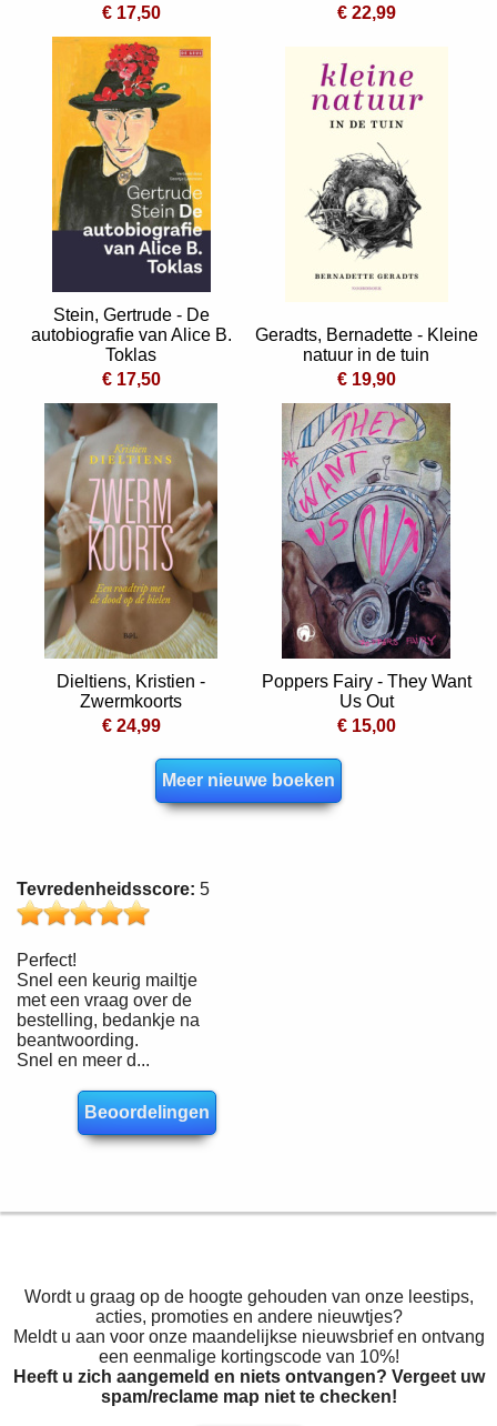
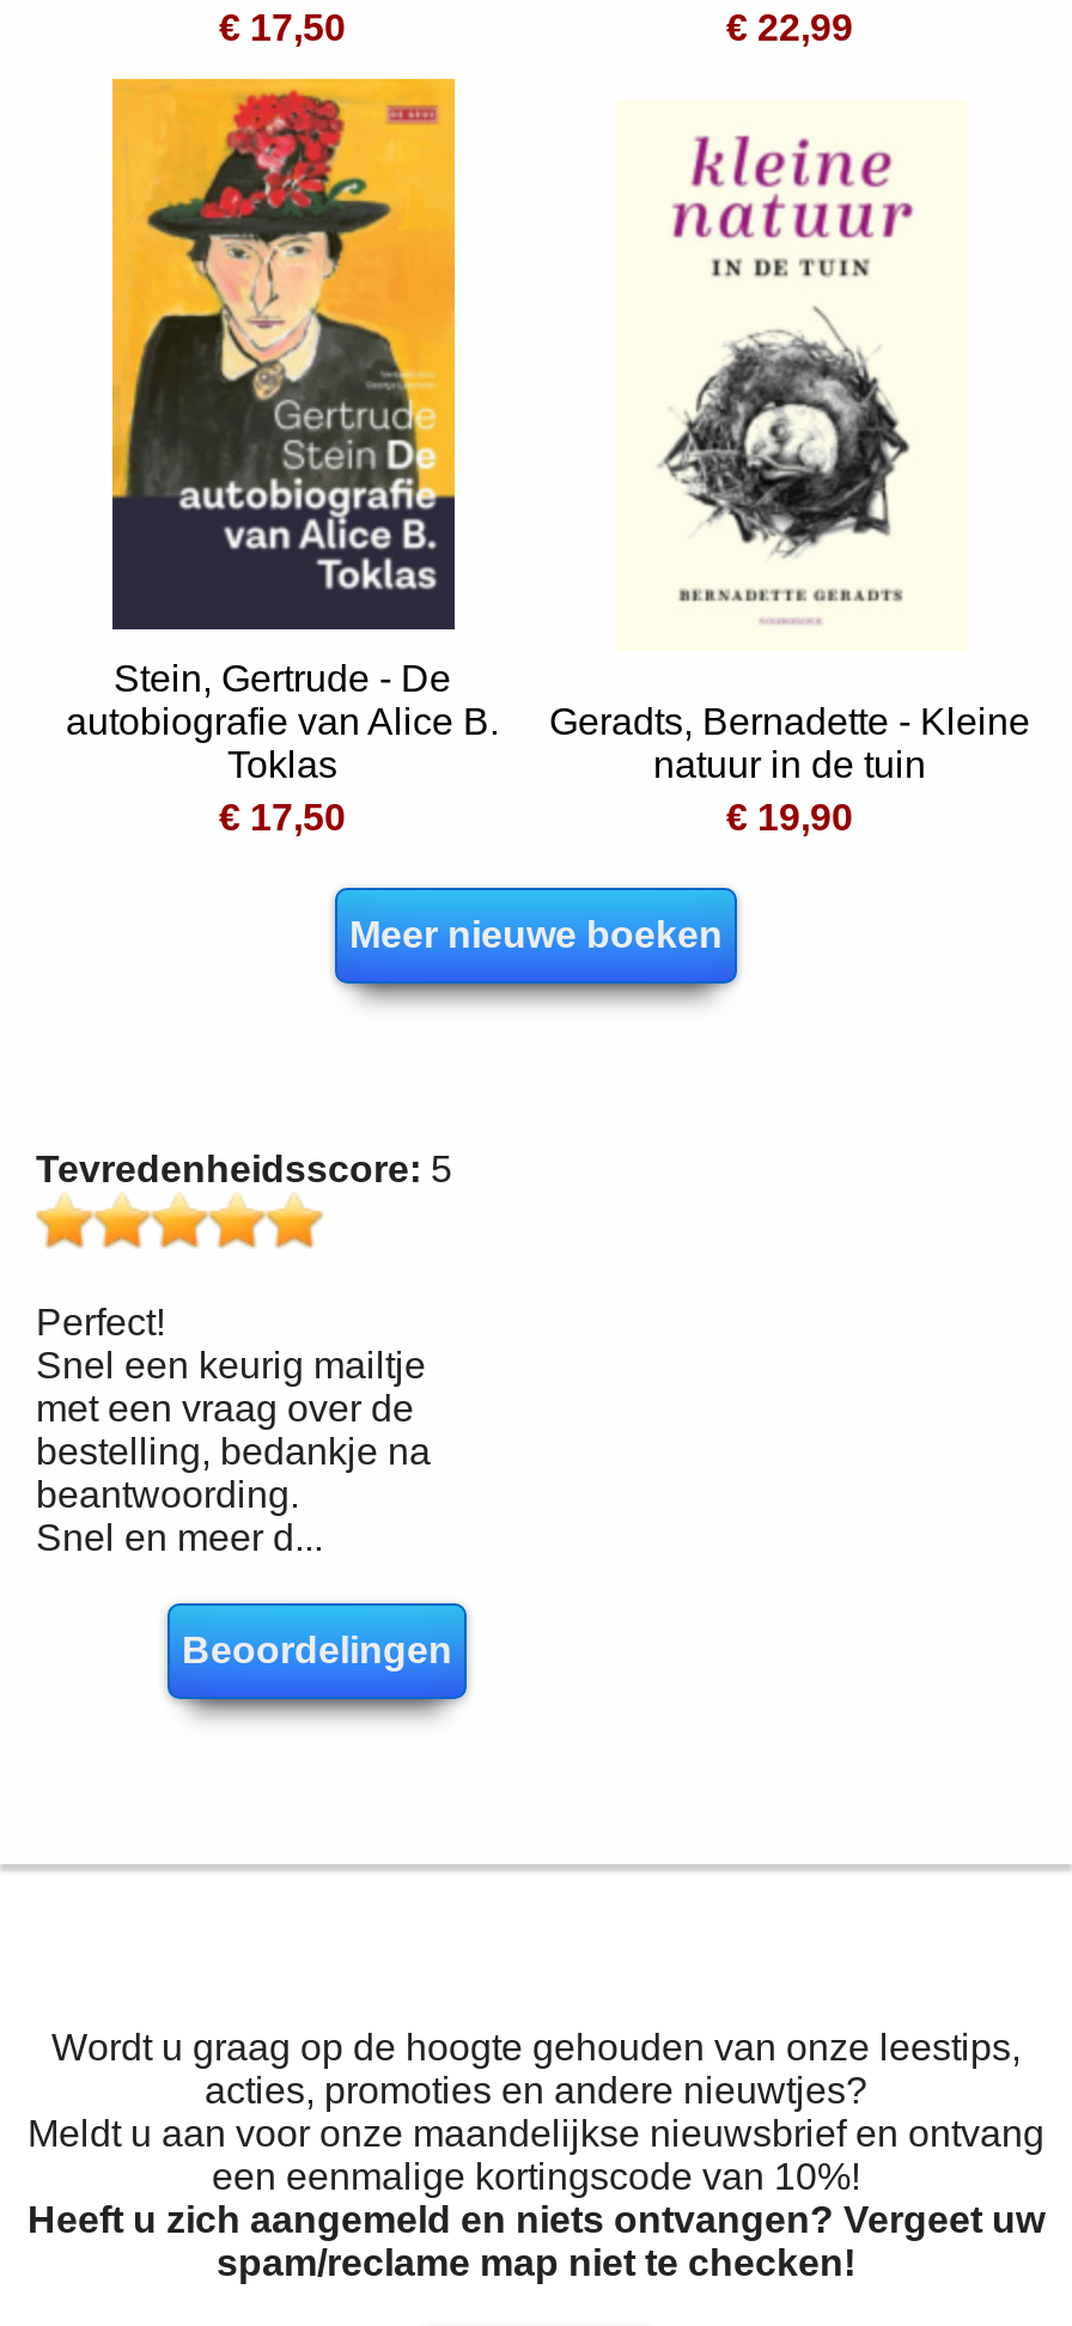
[43,402,219,735] [image] | Dieltiens, Kristien - | Zwermkoorts | € 24,99 -> none
[261,402,471,735] [image] | Poppers Fairy - They Want | Us Out | € 15,00 -> none

